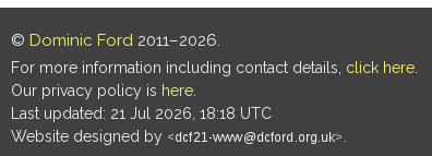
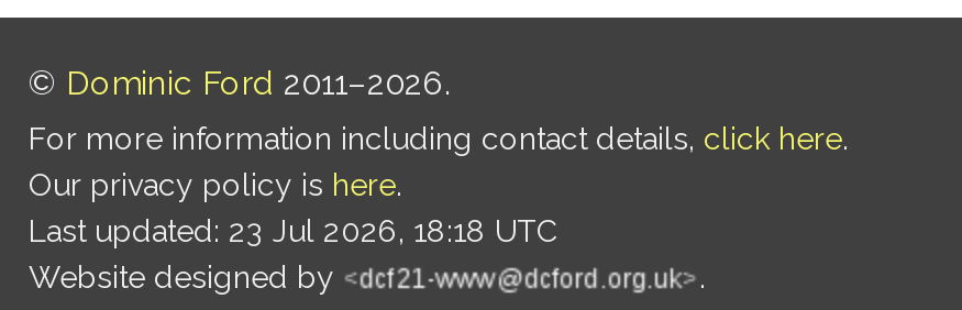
[11,105,272,122] Last updated: 21 Jul 2026, 18:18 UTC -> [29,213,559,248] Last updated: 23 Jul 2026, 18:18 UTC

